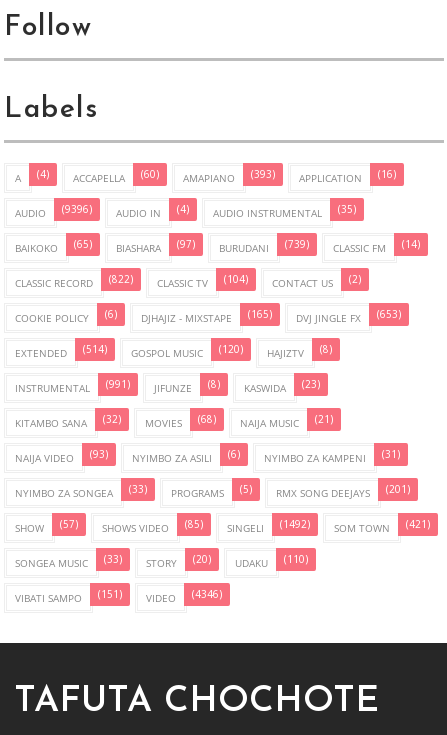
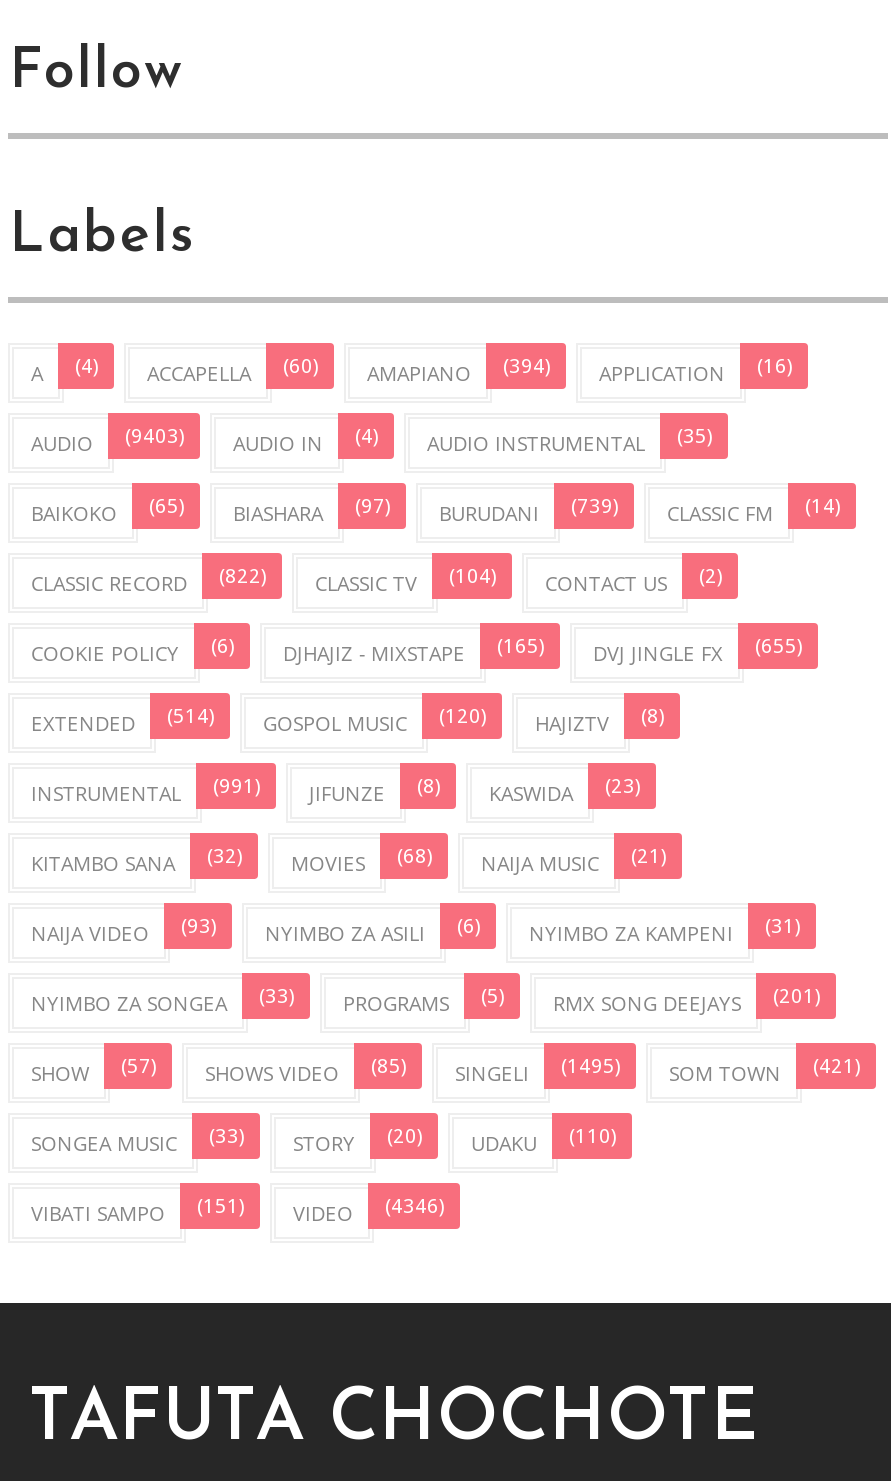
[183,169,275,185] AMAPIANO (393) -> [367,356,551,388] AMAPIANO (394)
[15,204,92,220] AUDIO (9396) -> [31,426,185,458] AUDIO (9403)
[296,309,401,325] DVJ JINGLE FX (653) -> [593,636,803,668] DVJ JINGLE FX (655)
[227,519,310,535] SINGELI (1492) -> [455,1056,621,1088] SINGELI (1495)

